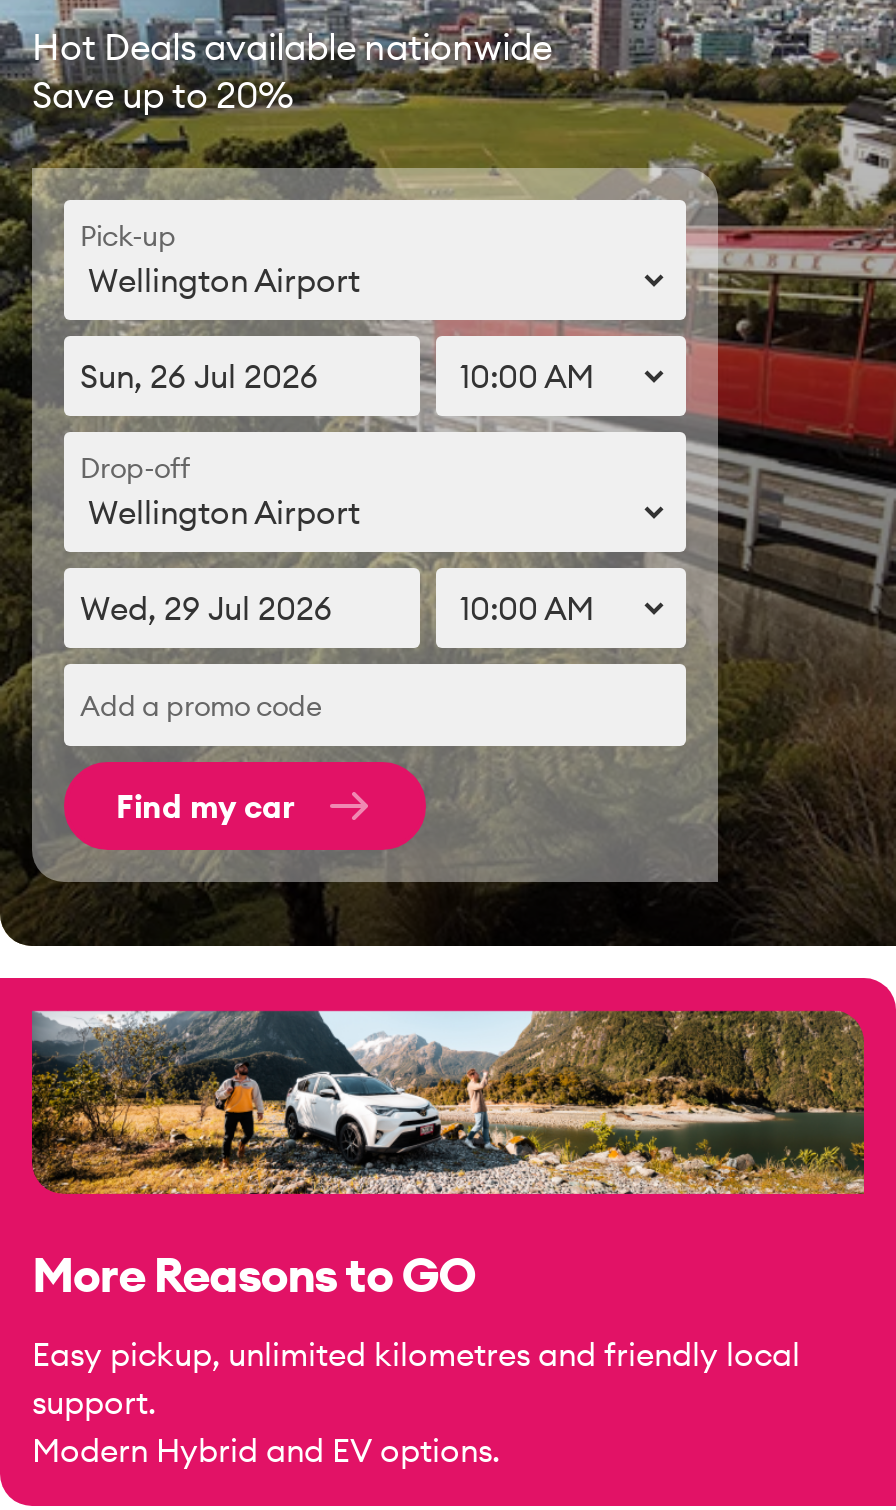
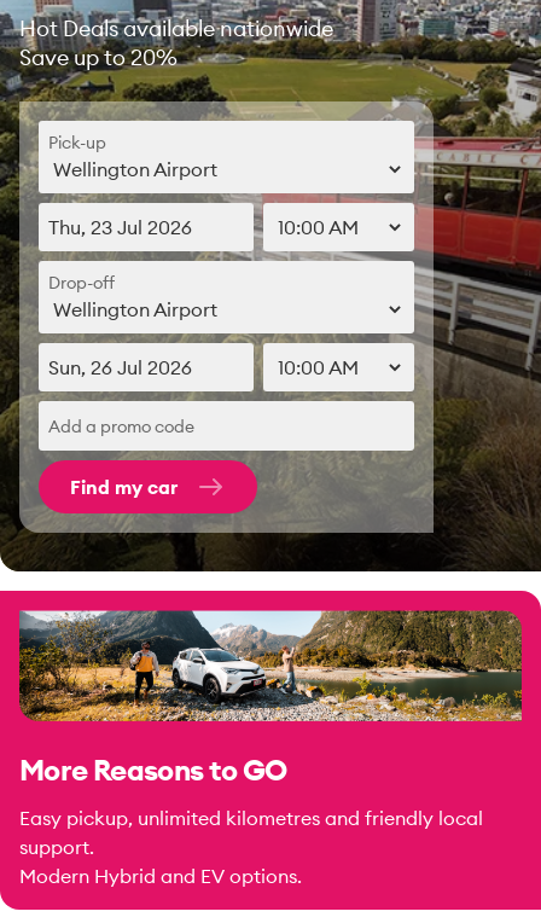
[80,356,318,396] Sun, 26 Jul 2026 -> [48,215,192,239] Thu, 23 Jul 2026
[80,588,332,628] Wed, 29 Jul 2026 -> [48,355,192,379] Sun, 26 Jul 2026

